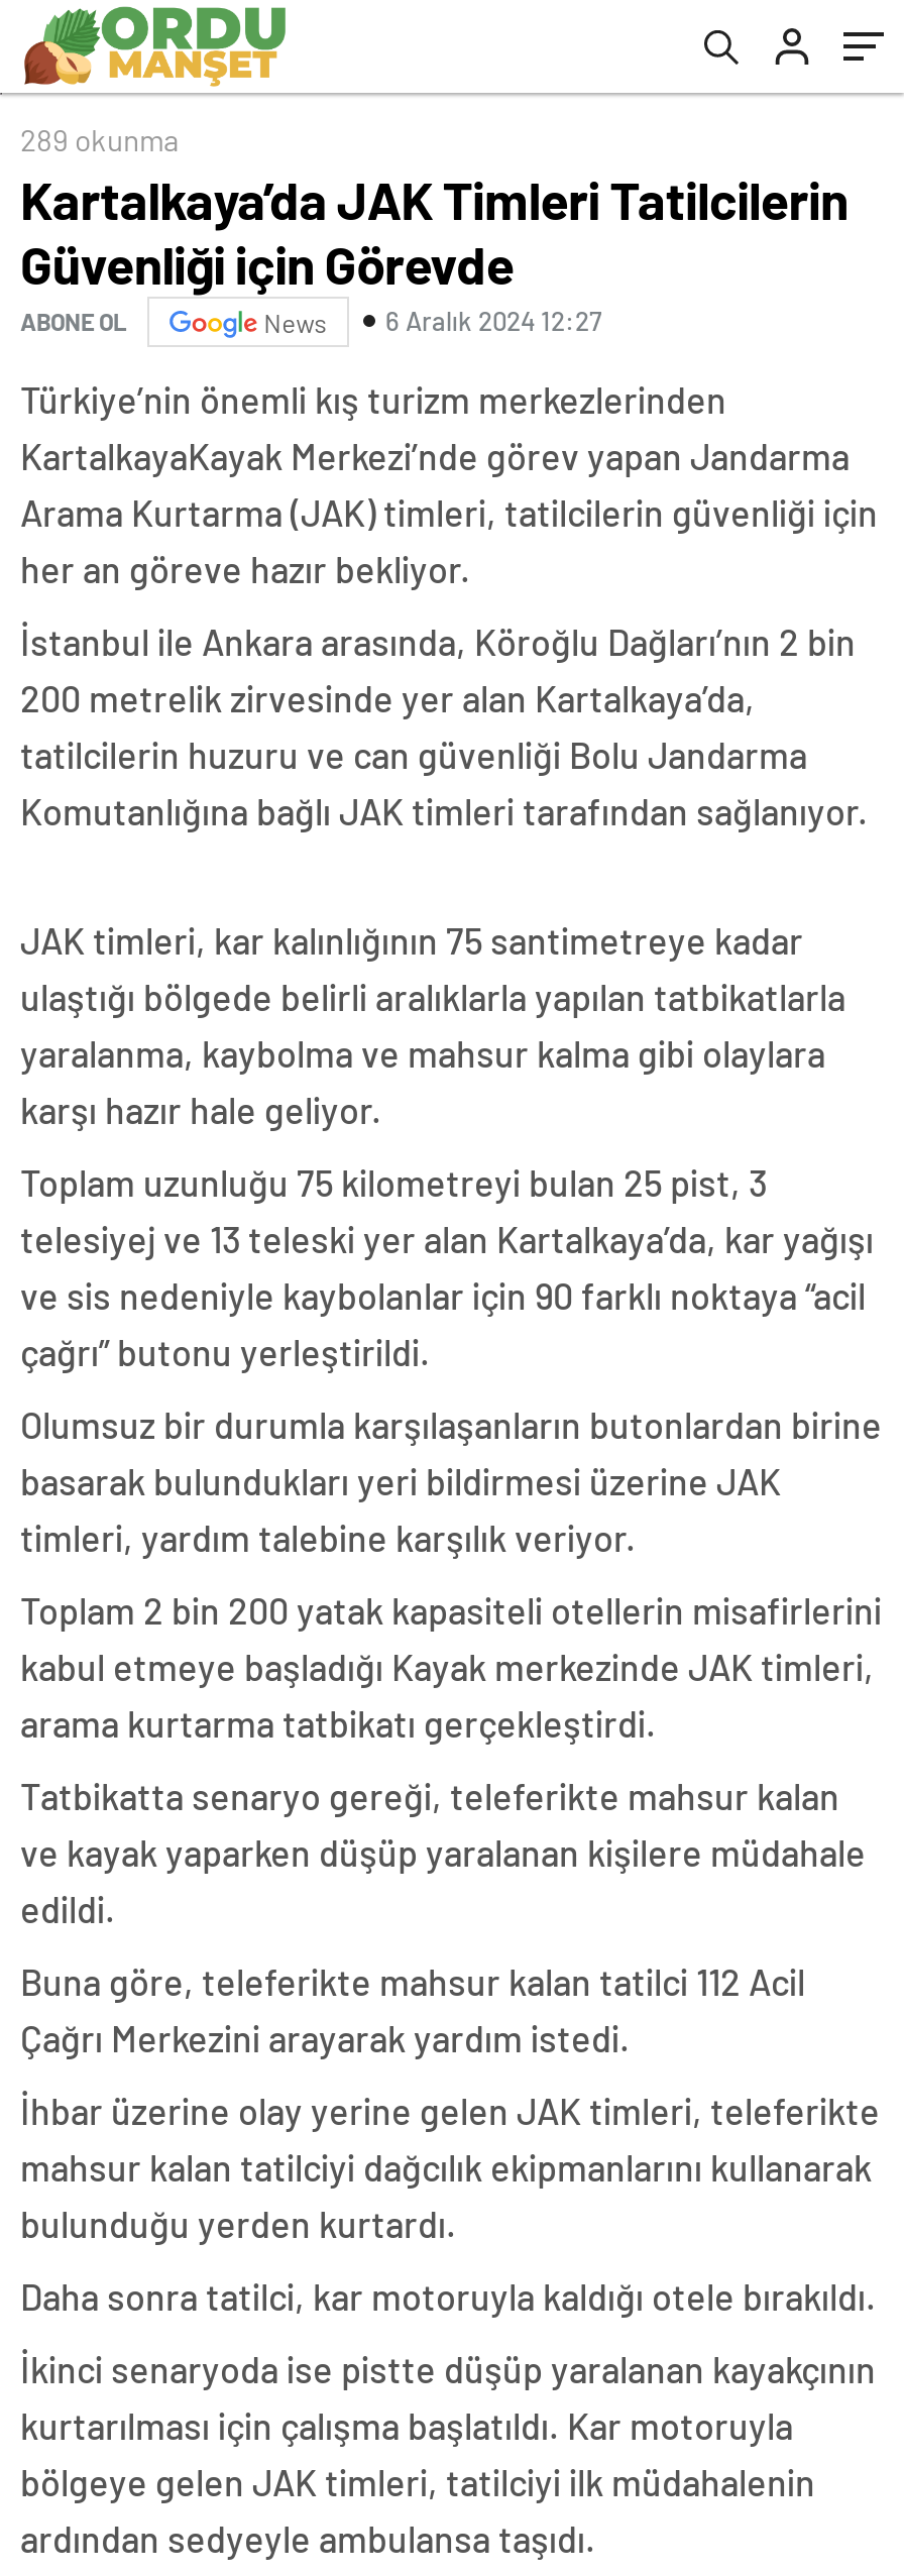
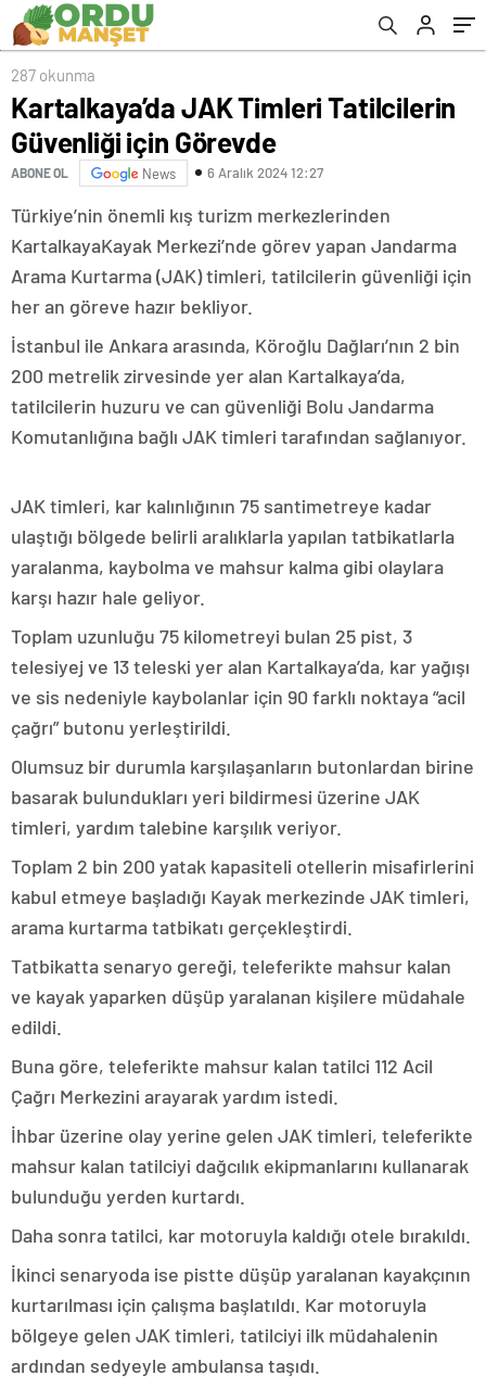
[20,120,180,157] 289 okunma -> [11,65,95,84] 287 okunma

